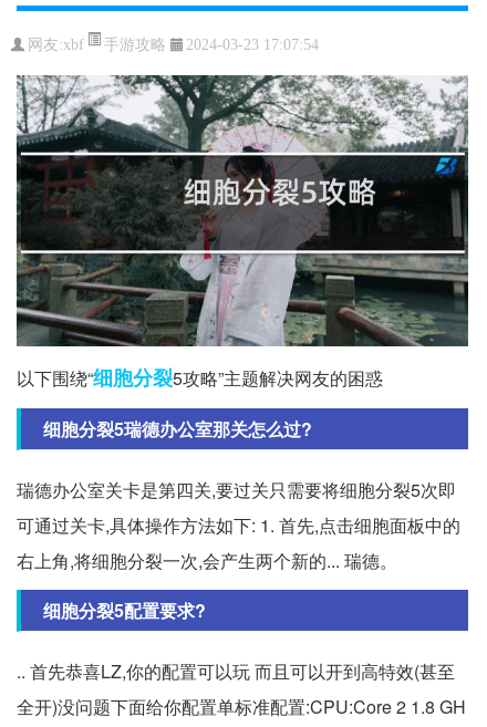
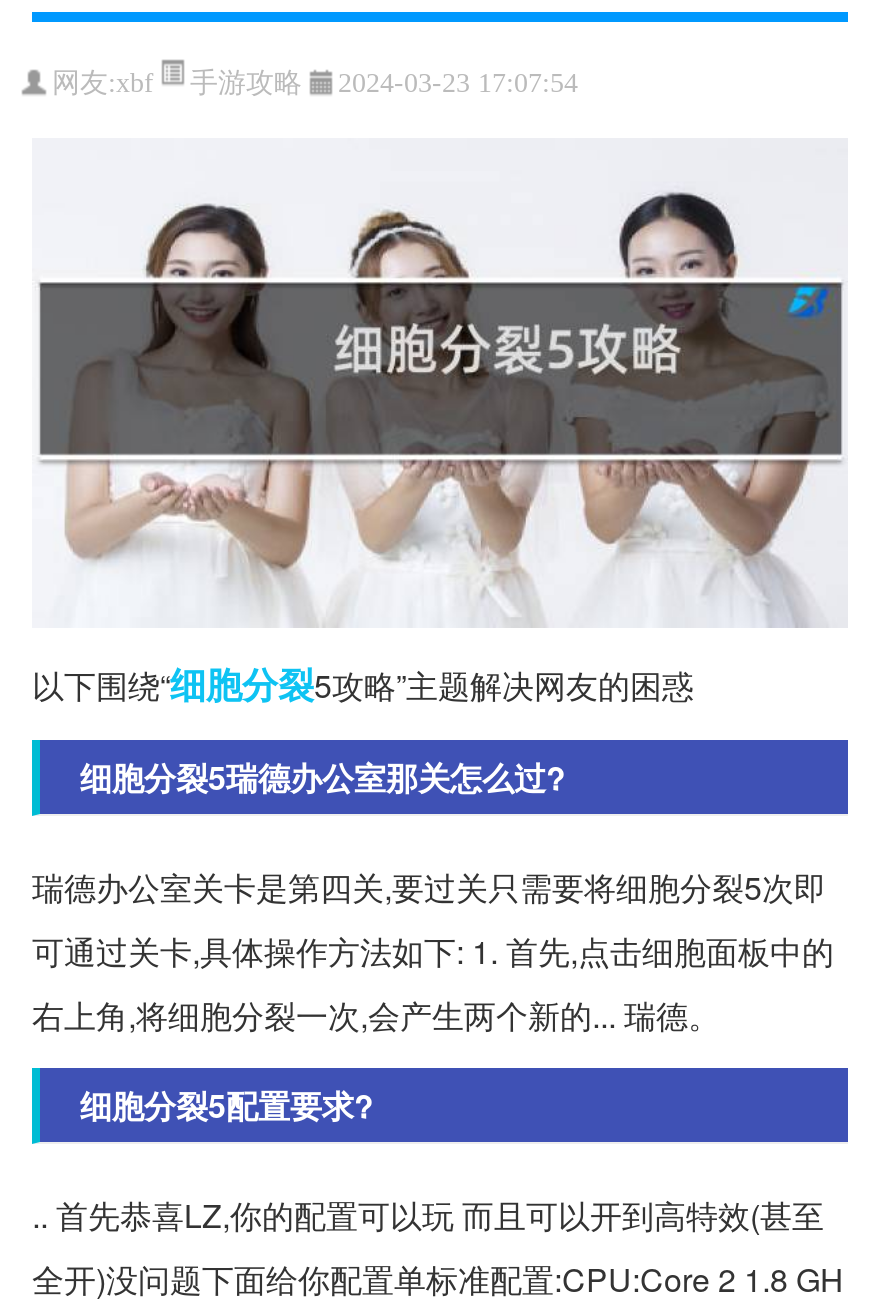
[15,74,469,347] [image] -> [32,138,848,628] [image]

